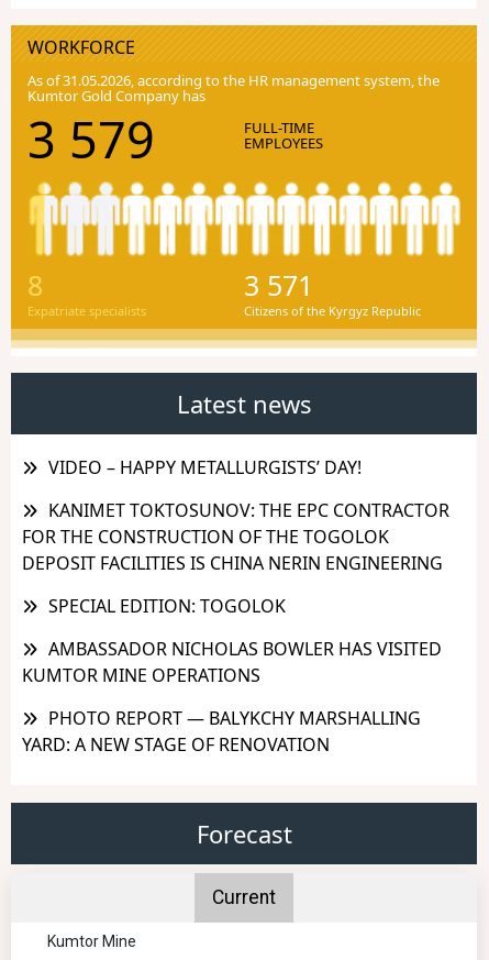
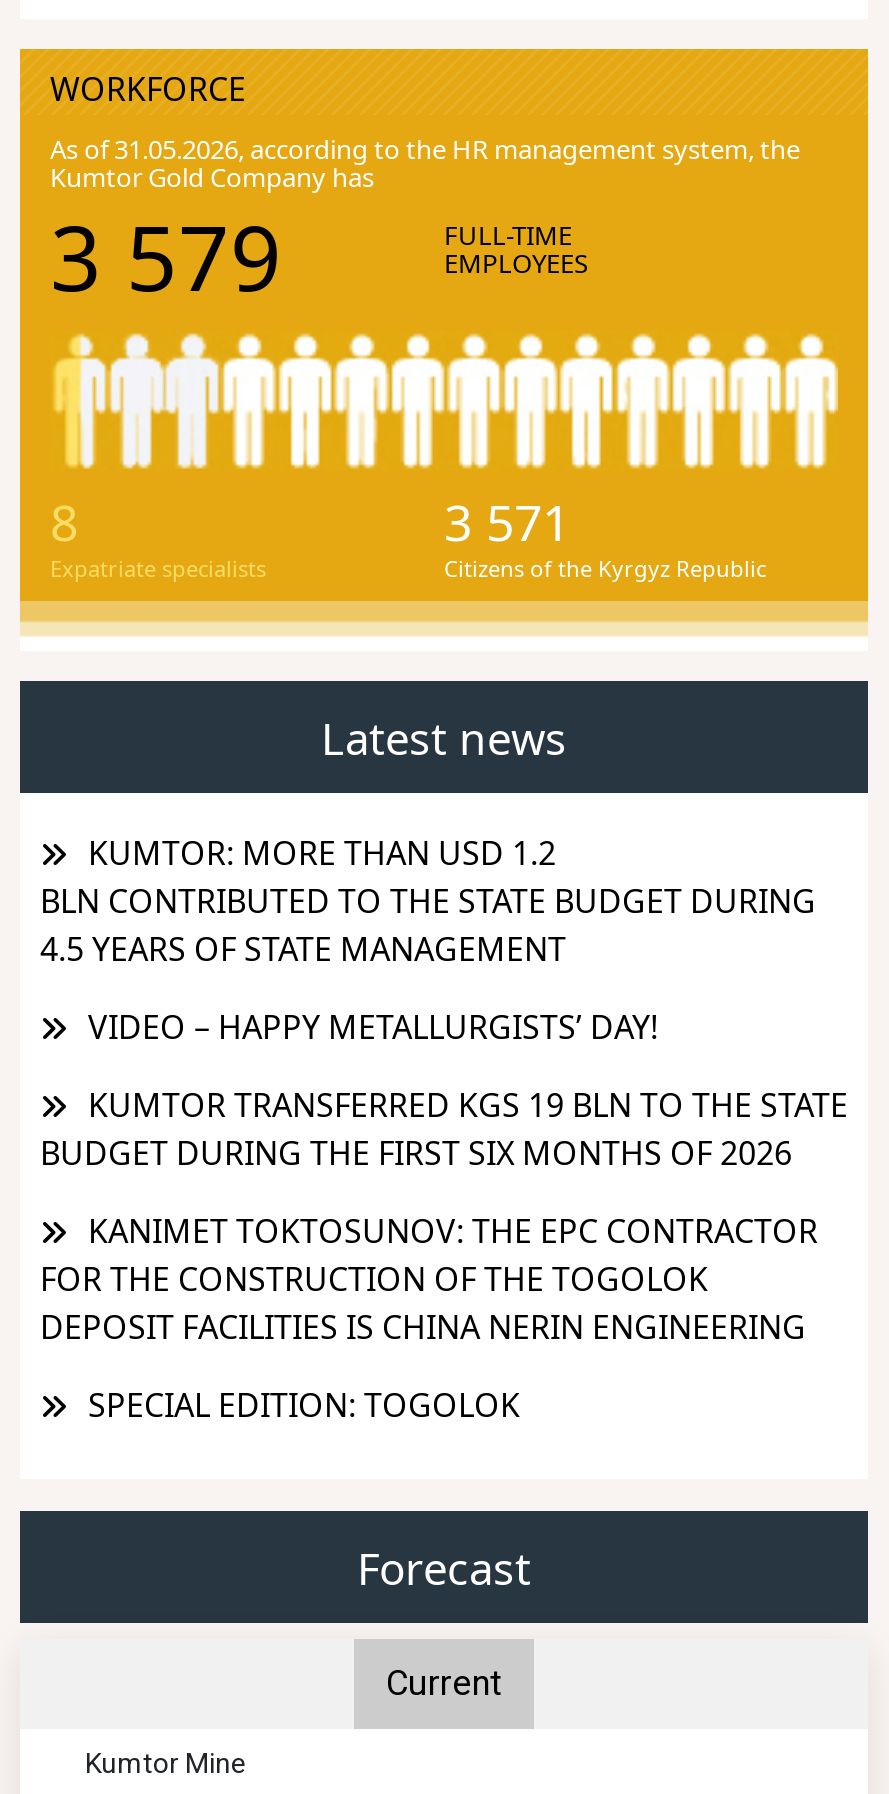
none -> [40,830,816,970] KUMTOR: MORE THAN USD 1.2 | BLN CONTRIBUTED TO THE STATE BUDGET DURING | 4.5 YEARS OF STATE MANAGEMENT
moved [48,455,362,479] -> [88,1004,658,1048]: VIDEO – HAPPY METALLURGISTS’ DAY!
none -> [40,1082,848,1174] KUMTOR TRANSFERRED KGS 19 BLN TO THE STATE | BUDGET DURING THE FIRST SIX MONTHS OF 2026
moved [22,498,449,618] -> [40,1208,818,1426]: KANIMET TOKTOSUNOV: THE EPC CONTRACTOR | FOR THE CONSTRUCTION OF THE TOGOLOK | DEPOSIT FACILITIES IS CHINA NERIN ENGINEERING | SPECIAL EDITION: TOGOLOK
[22,636,442,756] AMBASSADOR NICHOLAS BOWLER HAS VISITED | KUMTOR MINE OPERATIONS | PHOTO REPORT — BALYKCHY MARSHALLING | YARD: A NEW STAGE OF RENOVATION -> none

